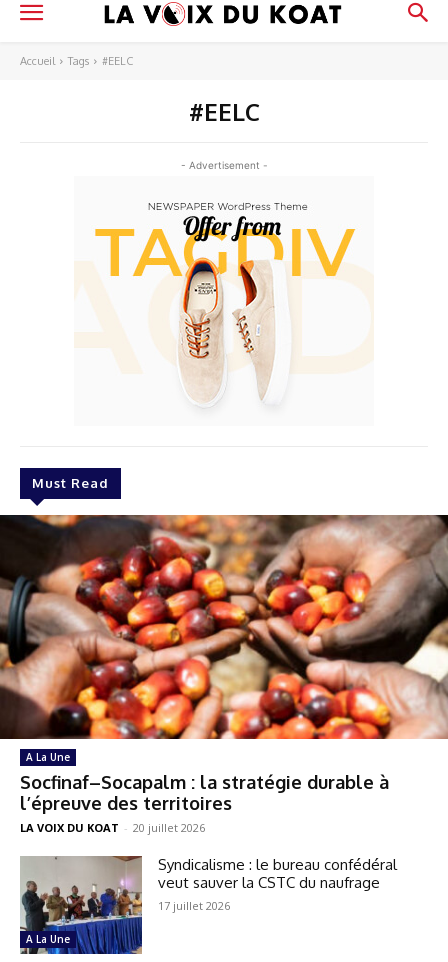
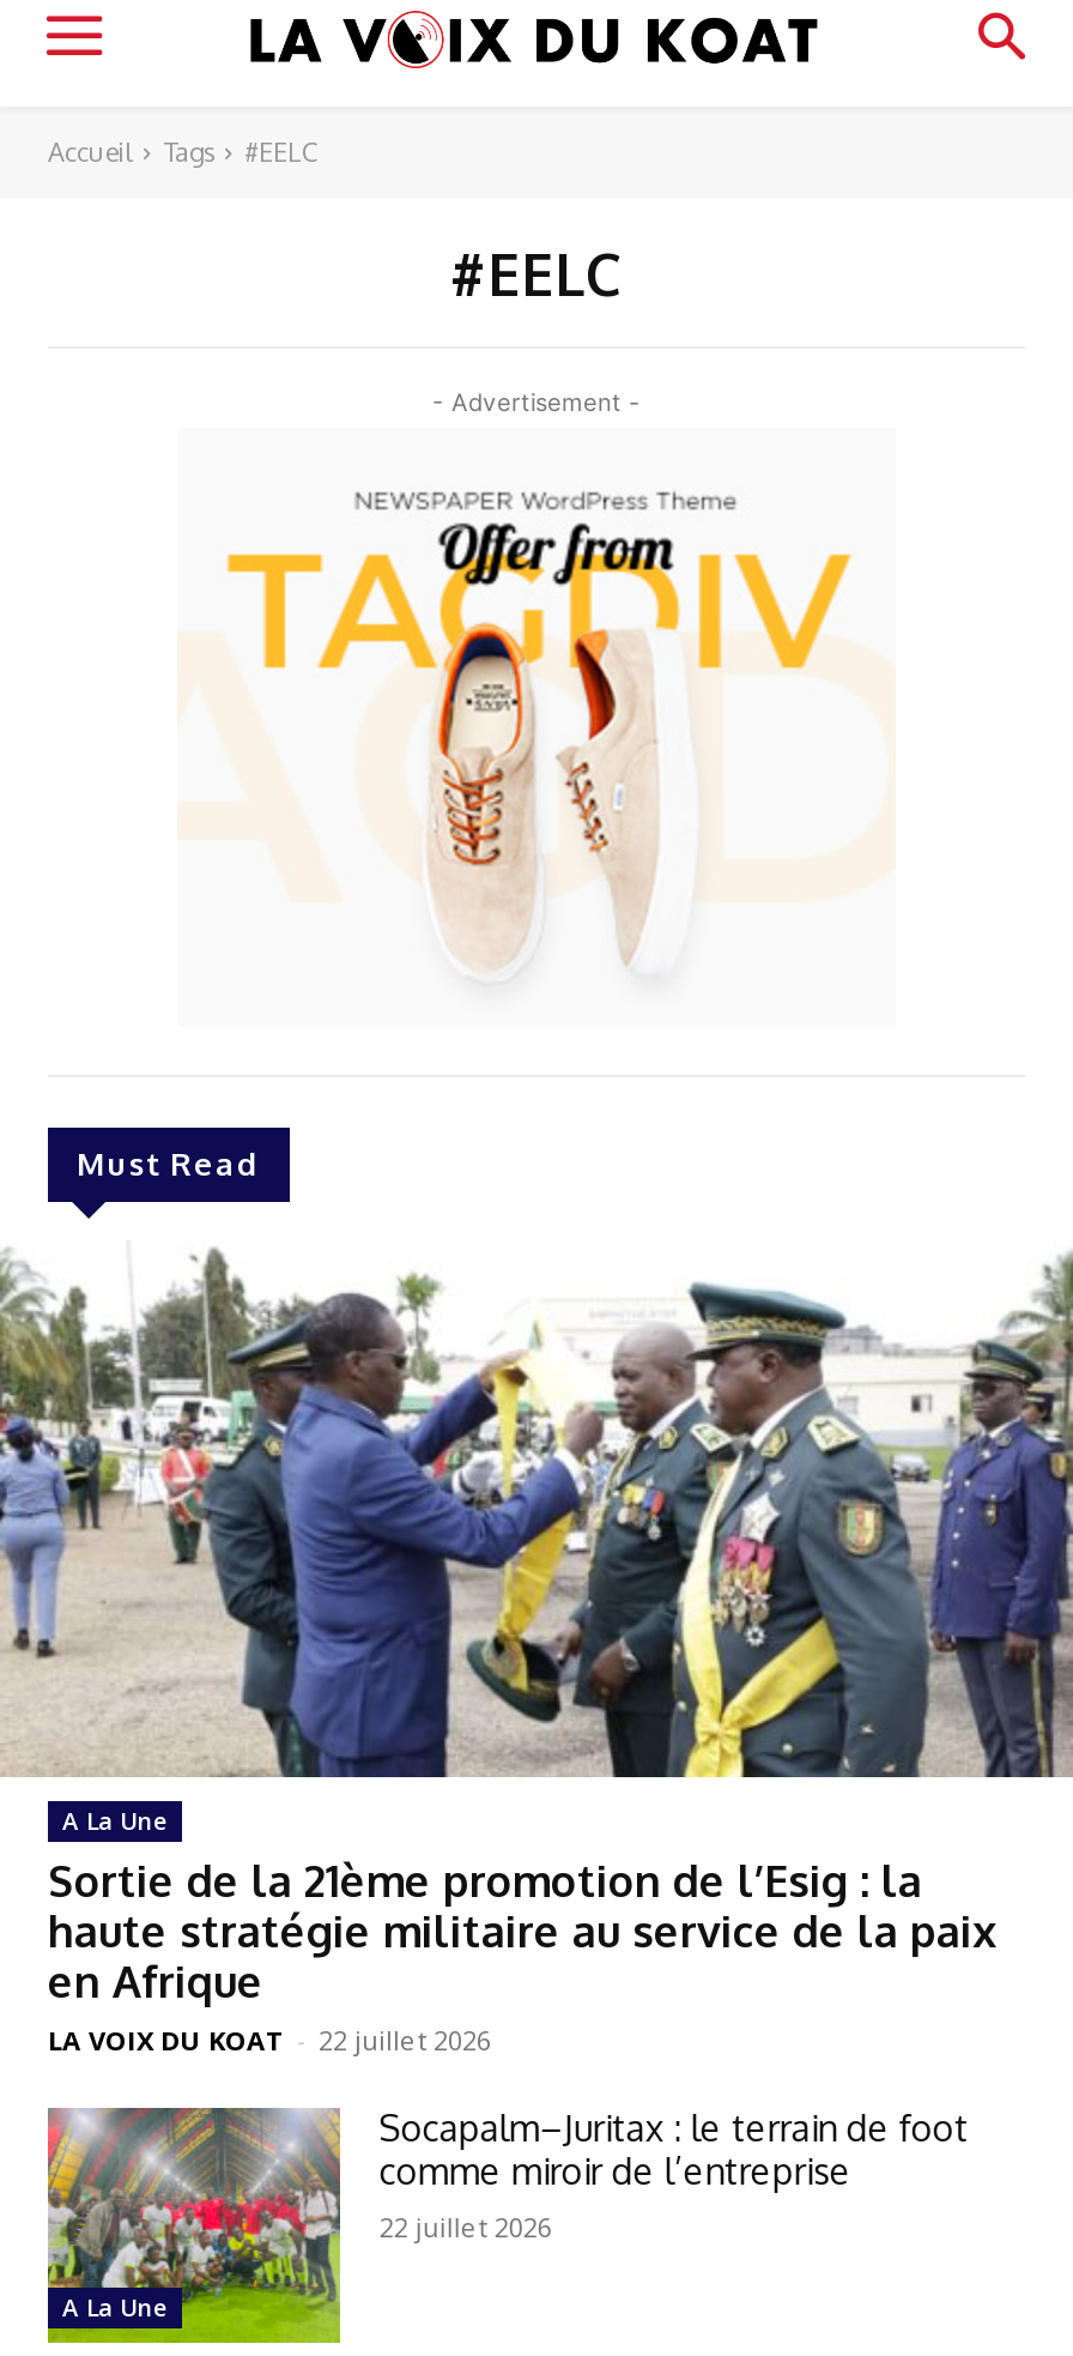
[3,514,445,835] [image] | Socfinaf–Socapalm : la stratégie durable à | l’épreuve des territoires | LA VOIX DU KOAT - 20 juillet 2026 -> [7,1240,1066,2058] [image] | Sortie de la 21ème promotion de l’Esig : la | haute stratégie militaire au service de la paix | en Afrique | LA VOIX DU KOAT - 22 juillet 2026
[20,855,397,955] [image] | Syndicalisme : le bureau confédéral | veut sauver la CSTC du naufrage | 17 juillet 2026 -> [46,2106,969,2345] [image] | Socapalm–Juritax : le terrain de foot | comme miroir de l’entreprise | 22 juillet 2026

